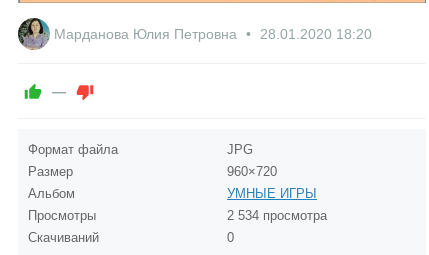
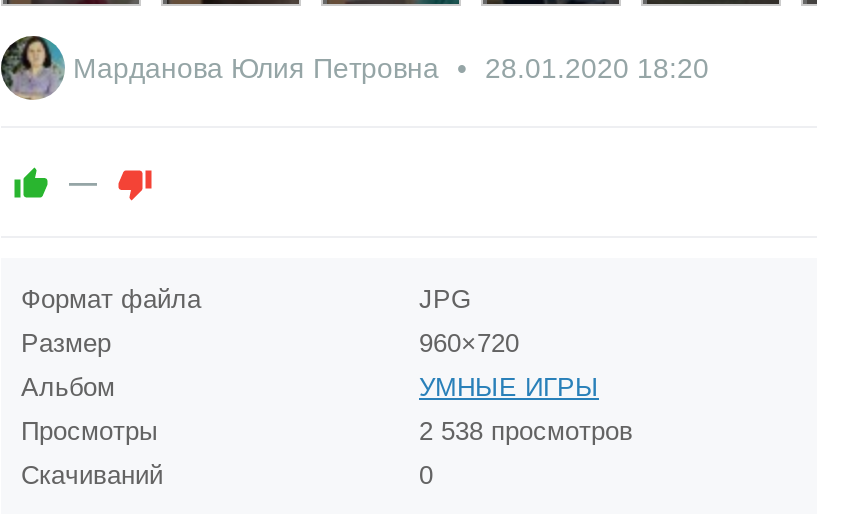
[227,208,327,223] 2 534 просмотра -> [419,416,633,446] 2 538 просмотров

